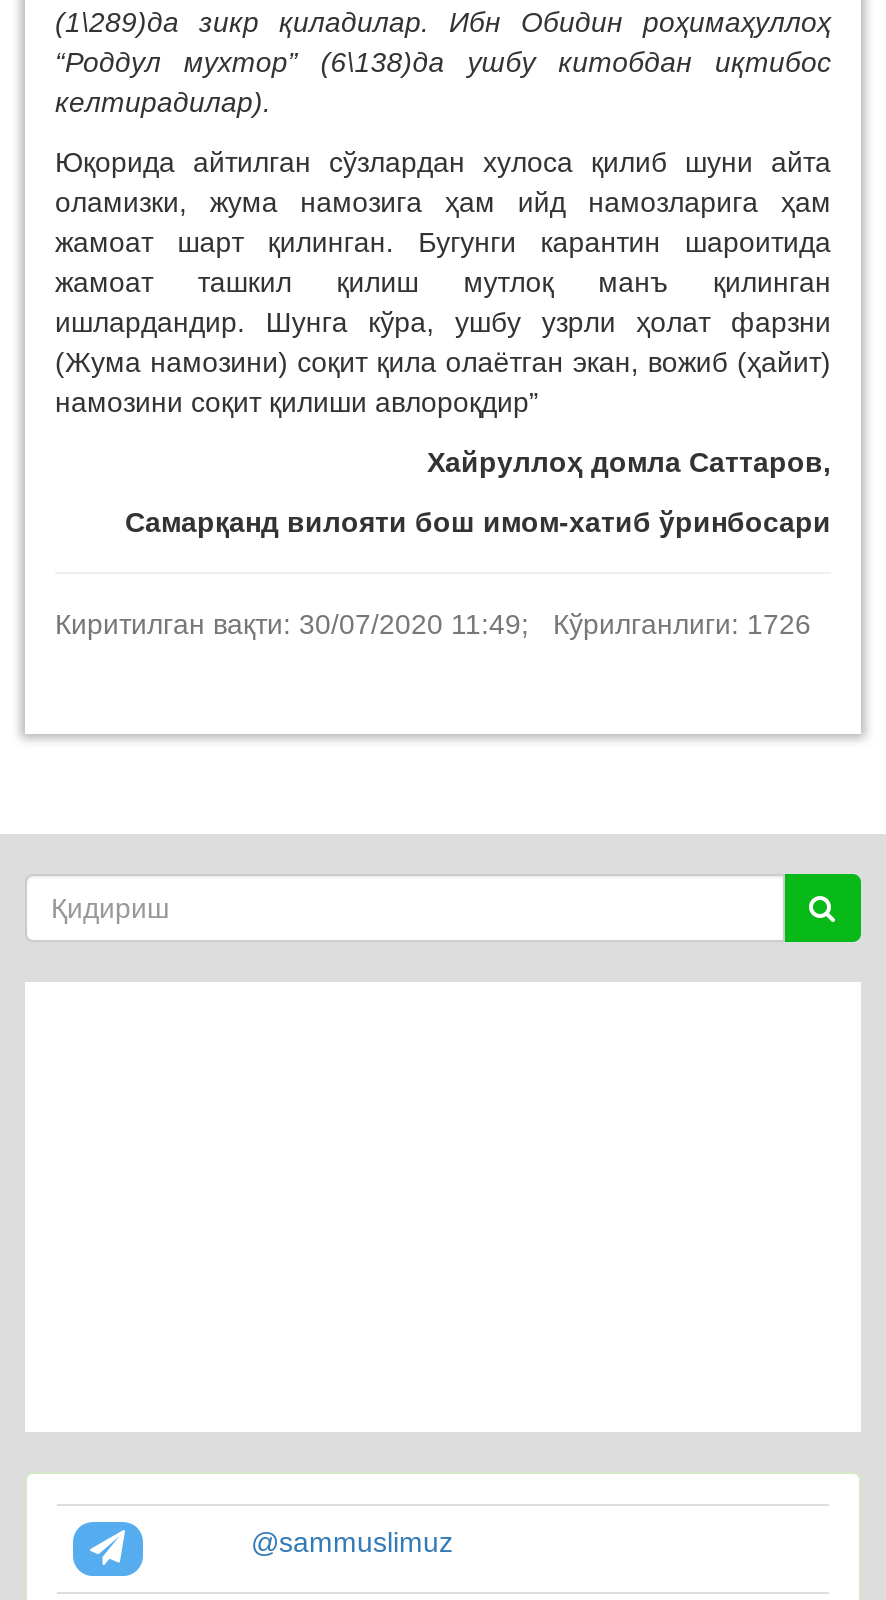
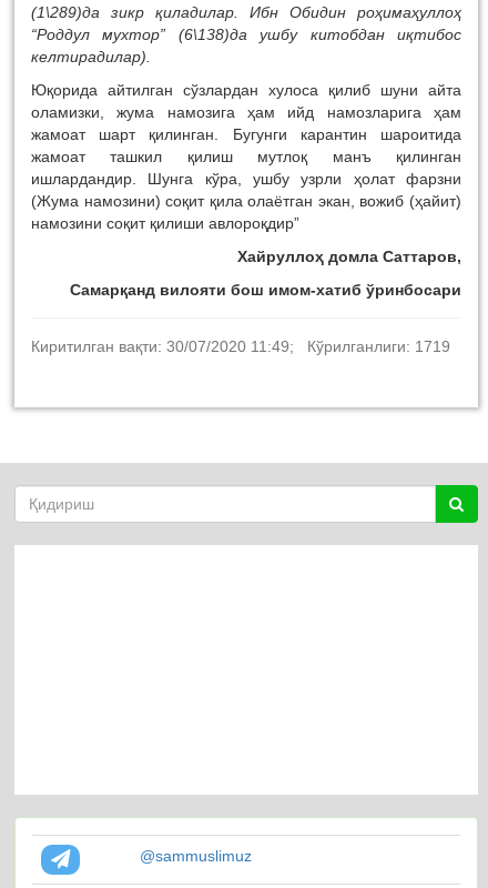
[55,607,811,639] Киритилган вақти: 30/07/2020 11:49; Кўрилганлиги: 1726 -> [31,337,450,355] Киритилган вақти: 30/07/2020 11:49; Кўрилганлиги: 1719

